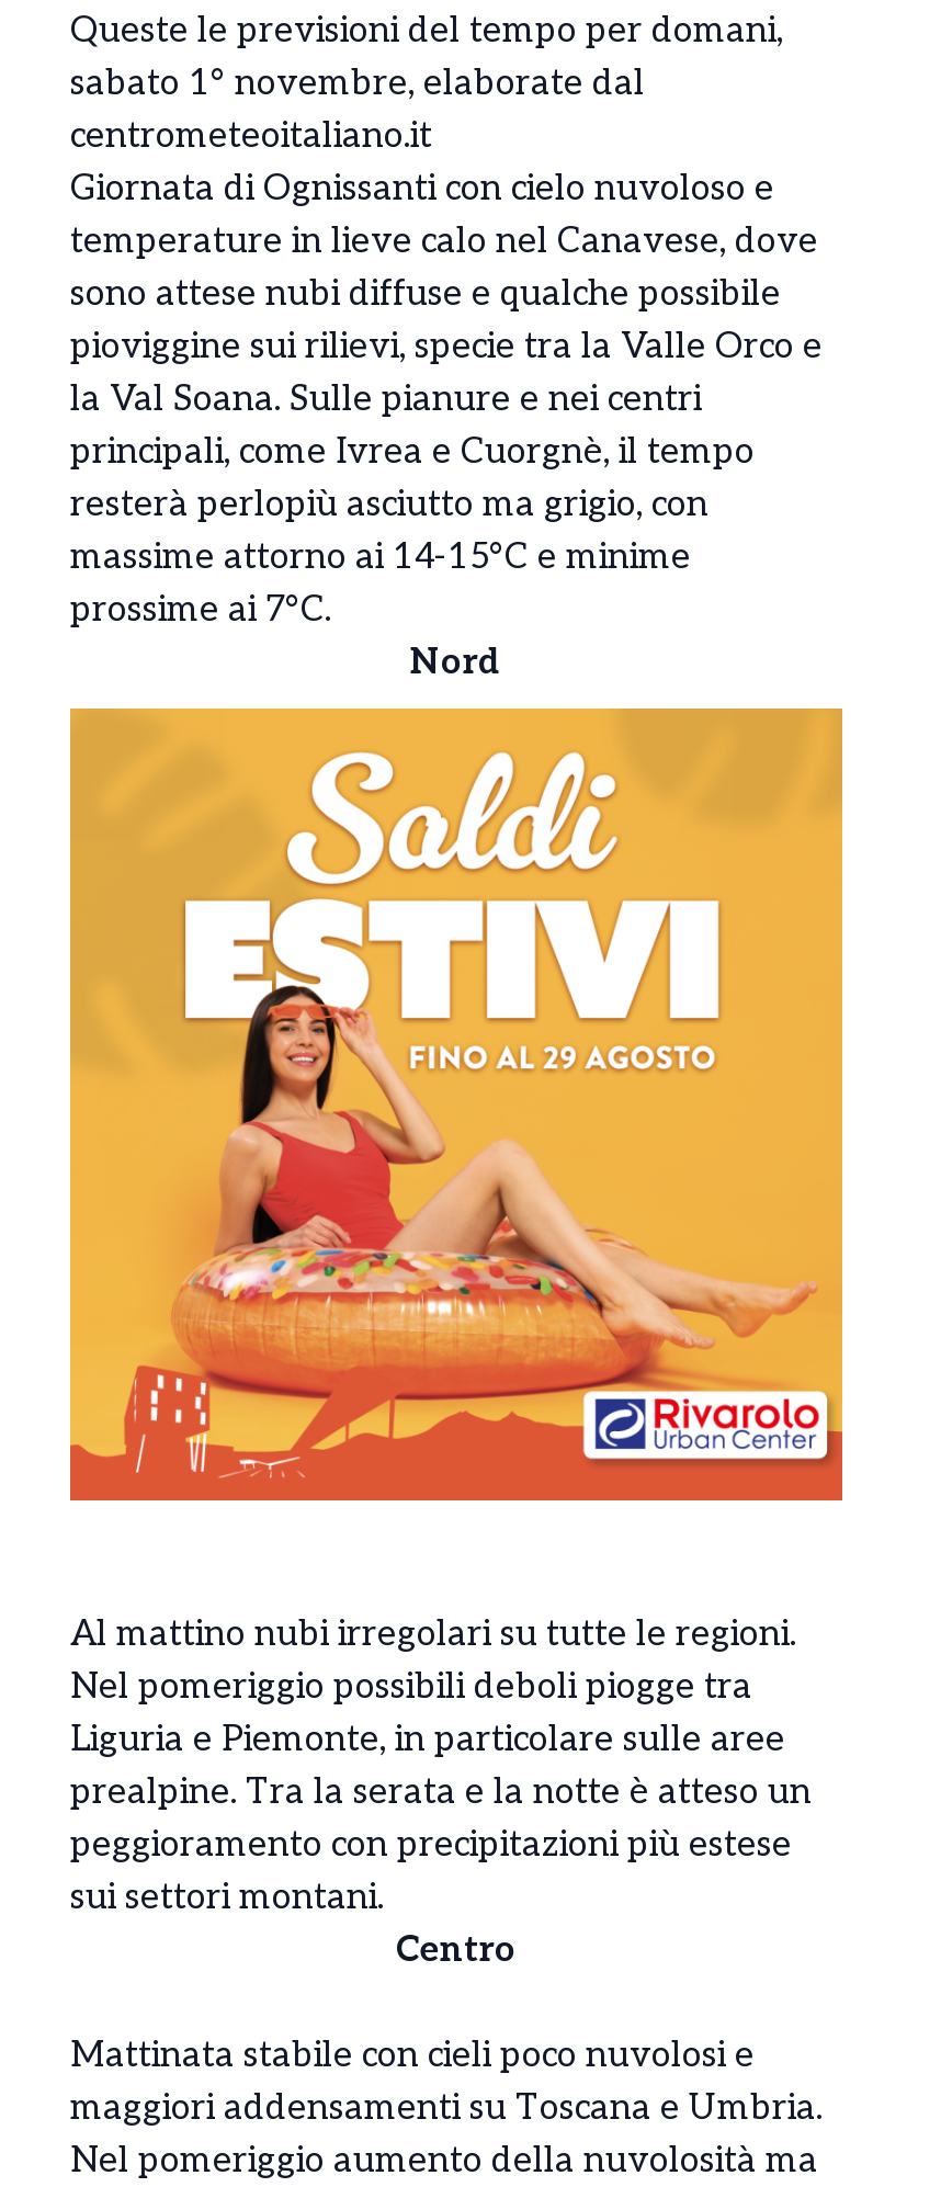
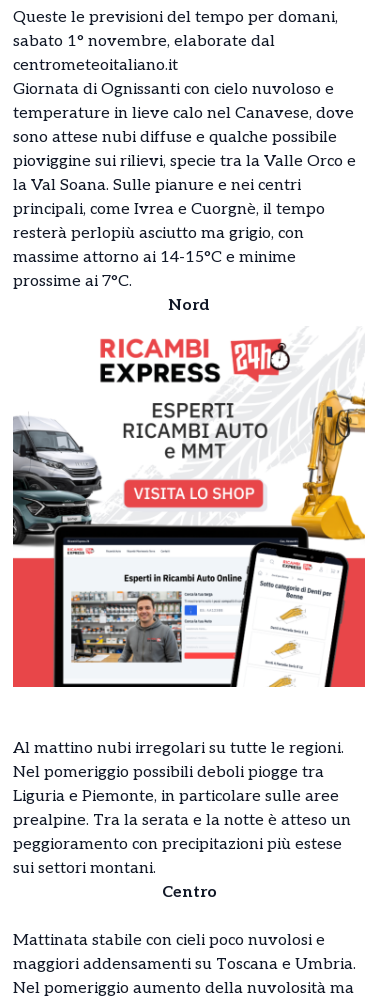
[68,706,844,1503] [image] -> [12,326,366,688] [image]

